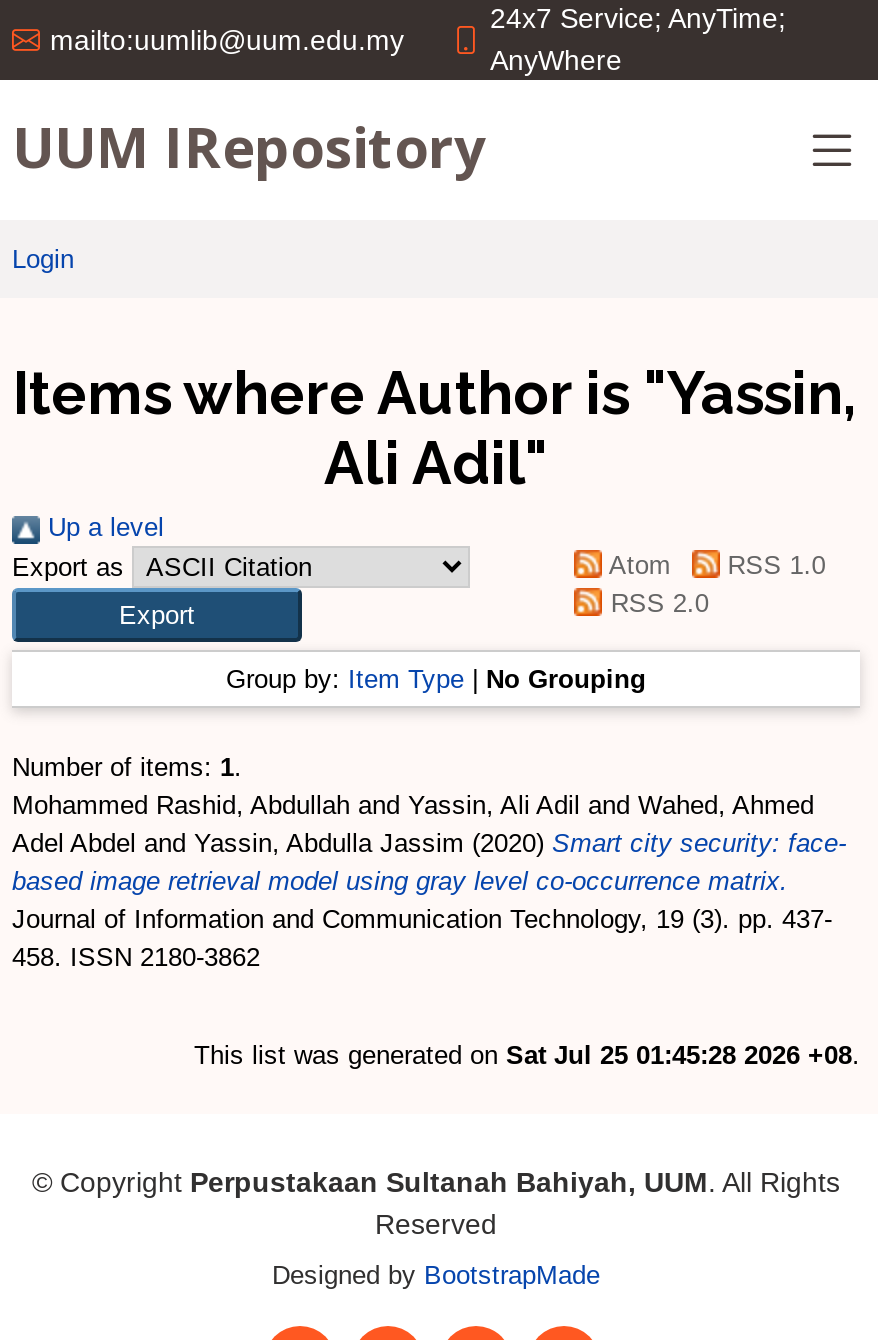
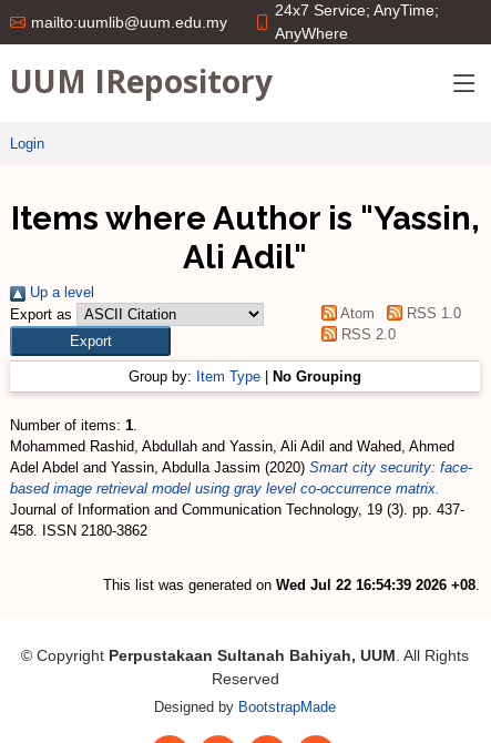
[194,1040,860,1070] This list was generated on Sat Jul 25 01:45:28 2026 +08. -> [103,577,480,593] This list was generated on Wed Jul 22 16:54:39 2026 +08.

